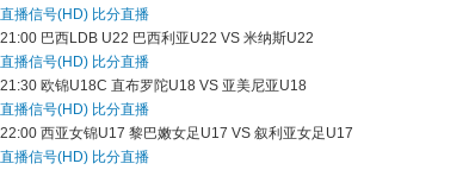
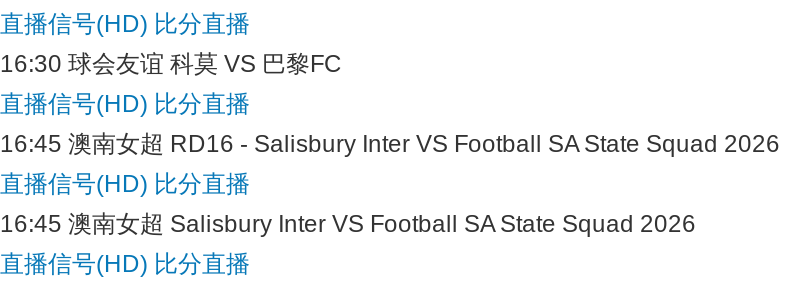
[0,30,314,46] 21:00 巴西LDB U22巴西利亚U22 VS 米纳斯U22 -> [0,50,342,78] 16:30 球会友谊科莫 VS 巴黎FC
[0,77,307,94] 21:30 欧锦U18C直布罗陀U18 VS 亚美尼亚U18 -> [0,130,780,158] 16:45 澳南女超RD16 - Salisbury Inter VS Football SA State Squad 2026
[0,125,353,141] 22:00 西亚女锦U17黎巴嫩女足U17 VS 叙利亚女足U17 -> [0,210,696,238] 16:45 澳南女超Salisbury Inter VS Football SA State Squad 2026

